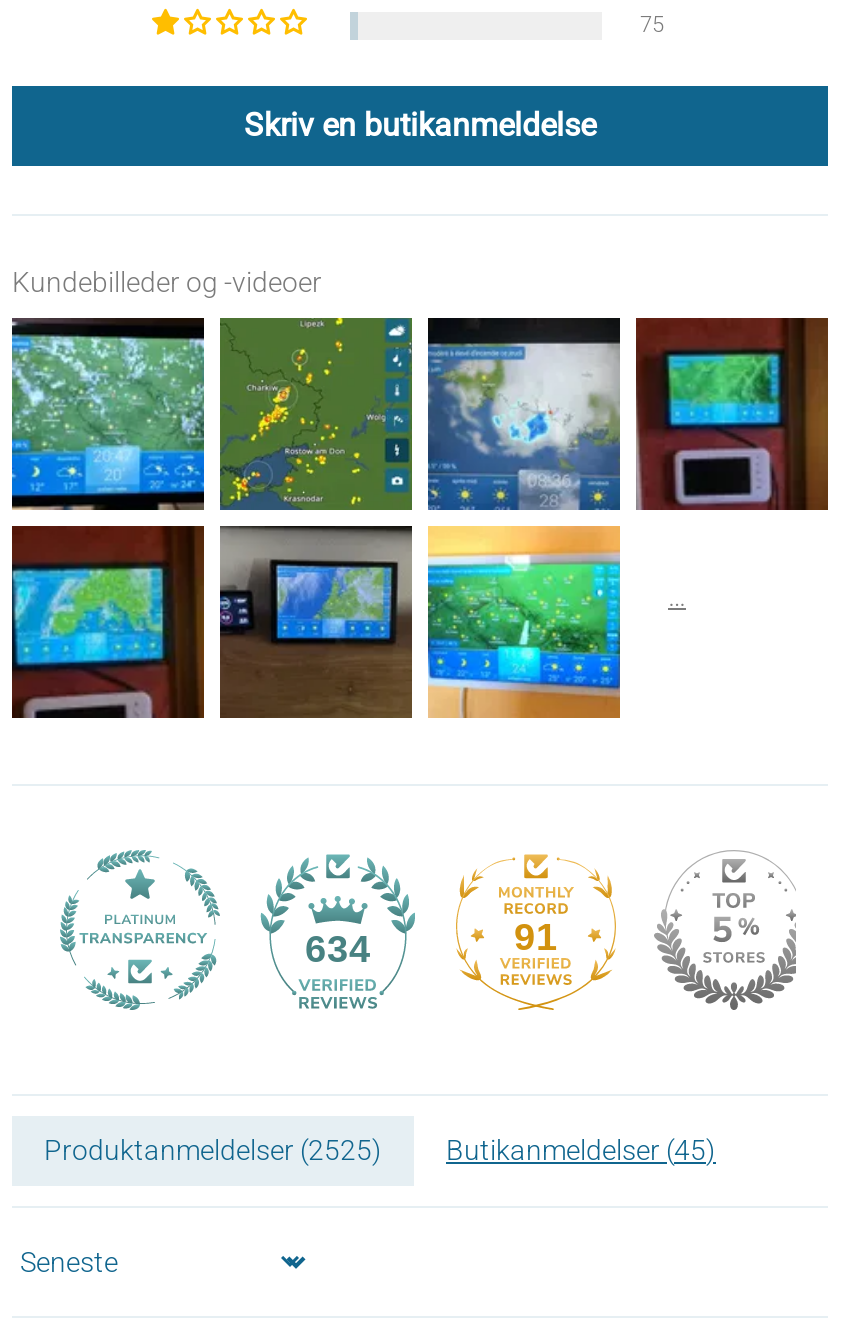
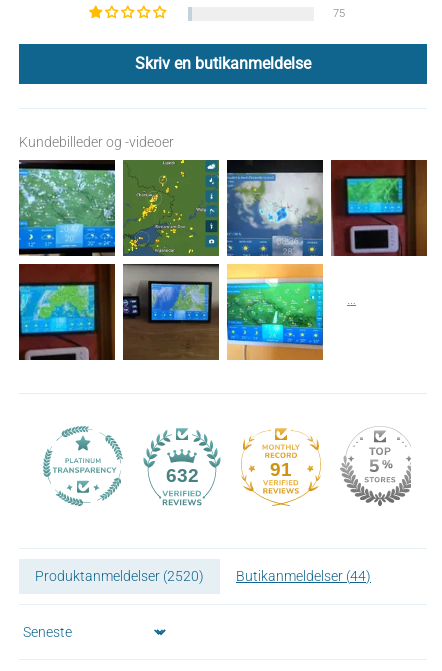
[305,927,371,969] 634 -> [165,464,198,485] 632
[44,1133,382,1165] Produktanmeldelser (2525) -> [35,567,204,583] Produktanmeldelser (2520)
[446,1133,716,1165] Butikanmeldelser (45) -> [236,567,371,583] Butikanmeldelser (44)

